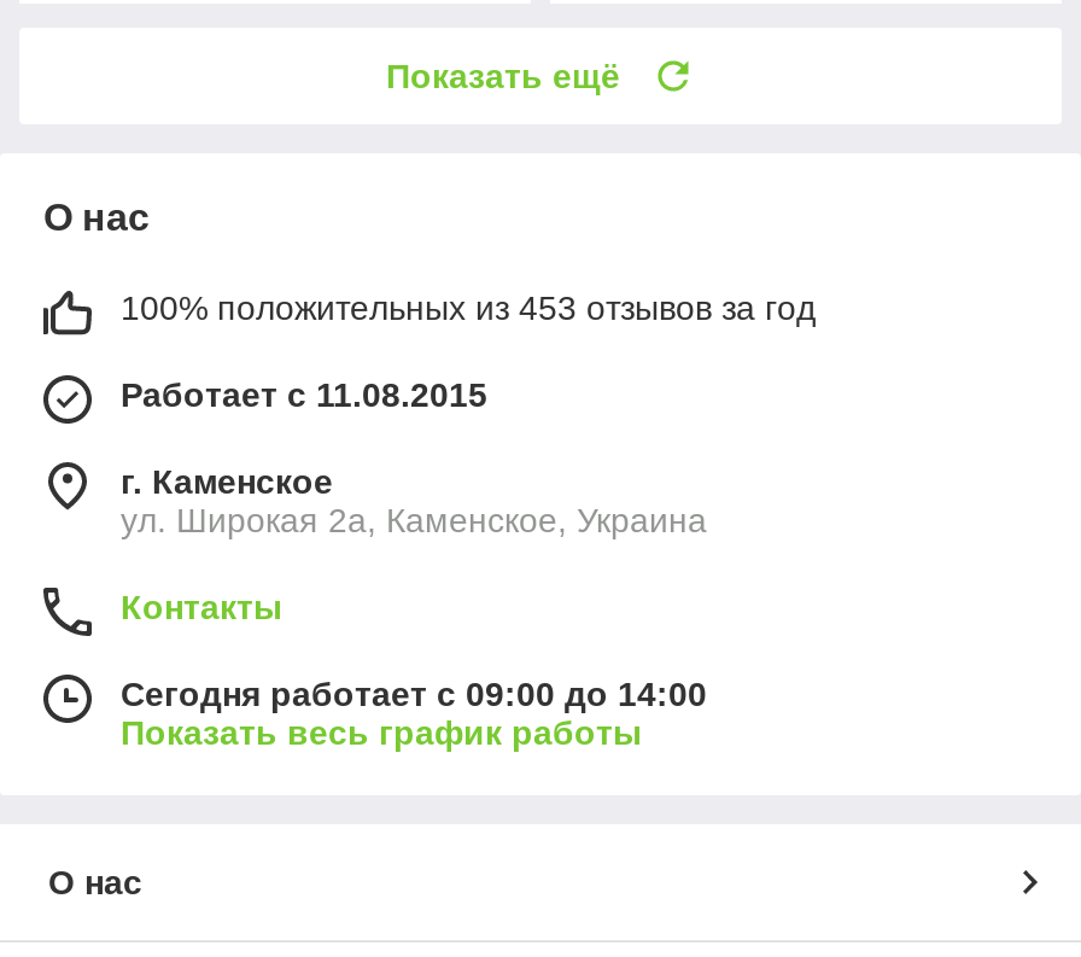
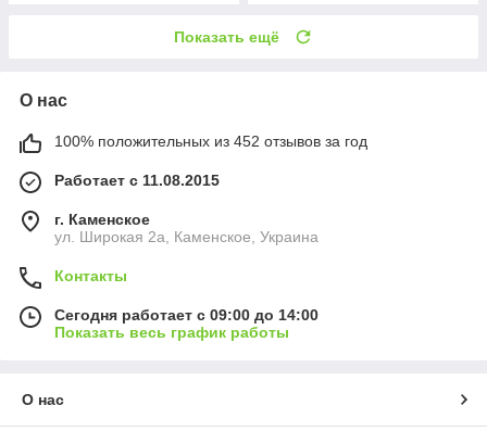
[121,288,816,327] 100% положительных из 453 отзывов за год -> [54,132,367,150] 100% положительных из 452 отзывов за год

